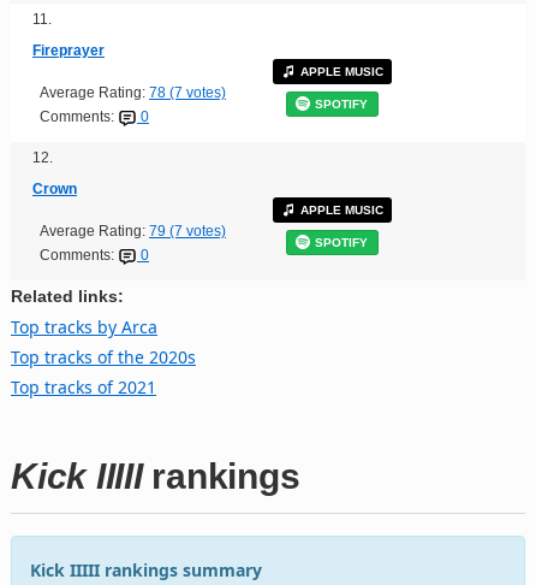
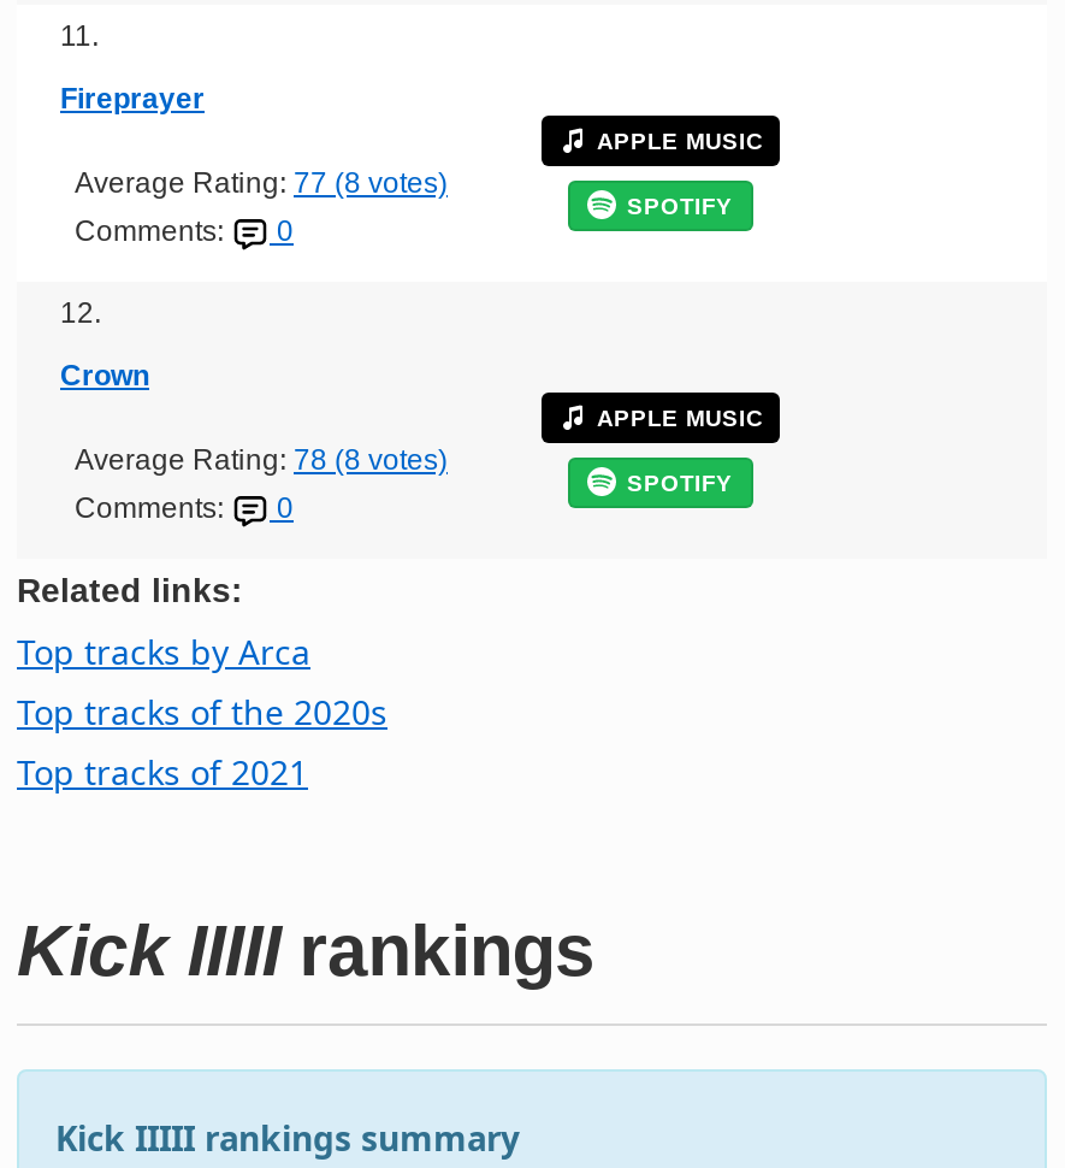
[40,84,226,101] Average Rating: 78 (7 votes) -> [75,166,448,199] Average Rating: 77 (8 votes)
[40,222,226,239] Average Rating: 79 (7 votes) -> [75,443,448,476] Average Rating: 78 (8 votes)

